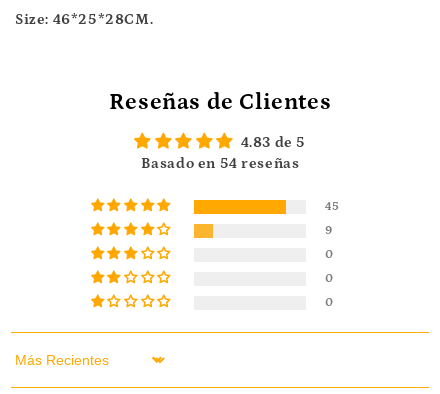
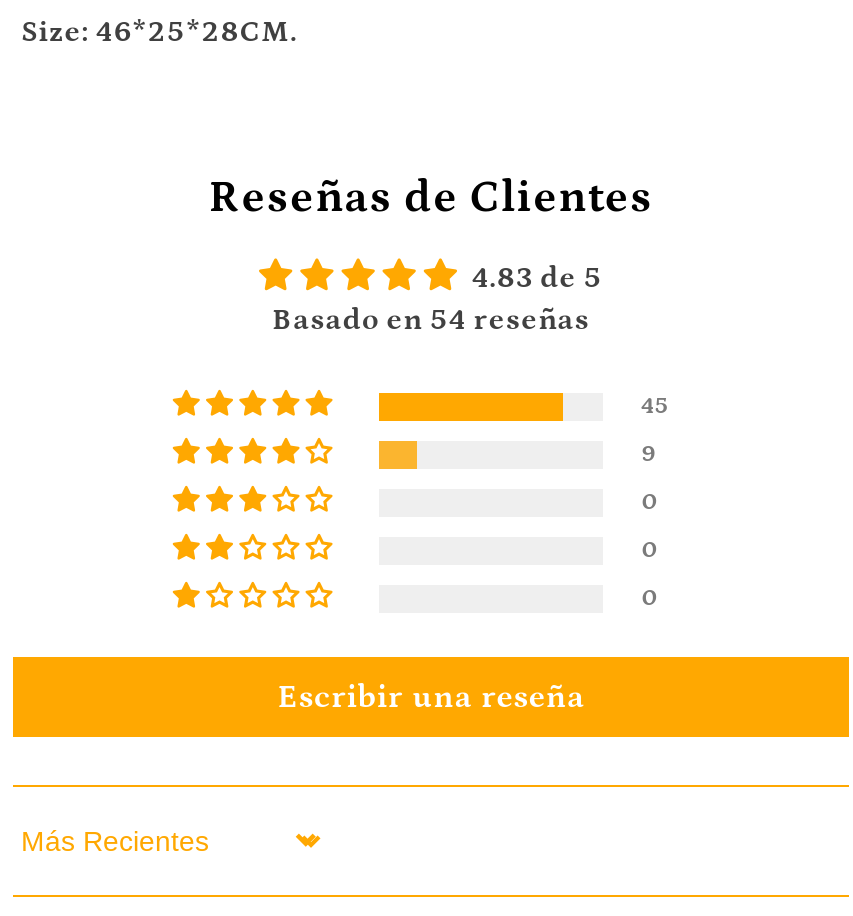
none -> [278,679,584,715] Escribir una reseña

